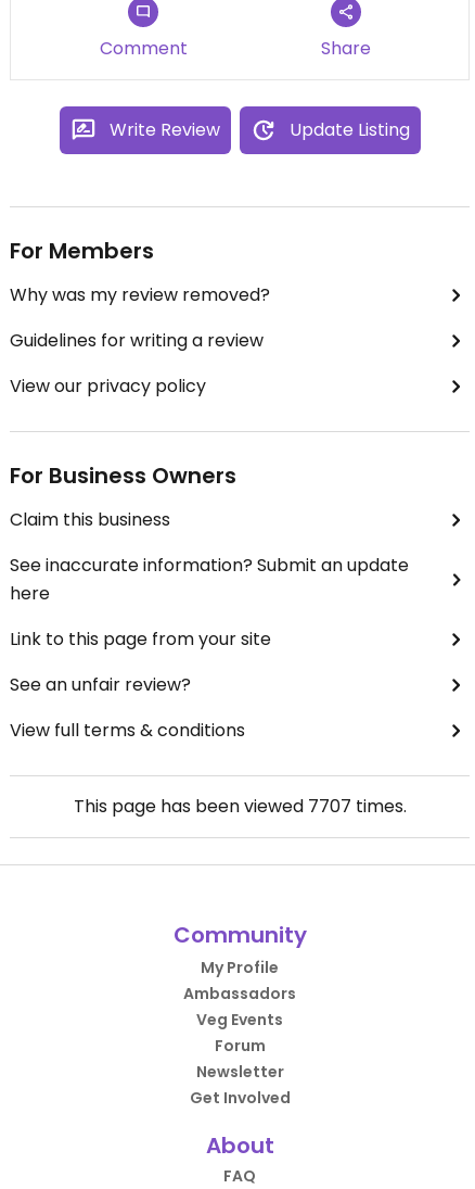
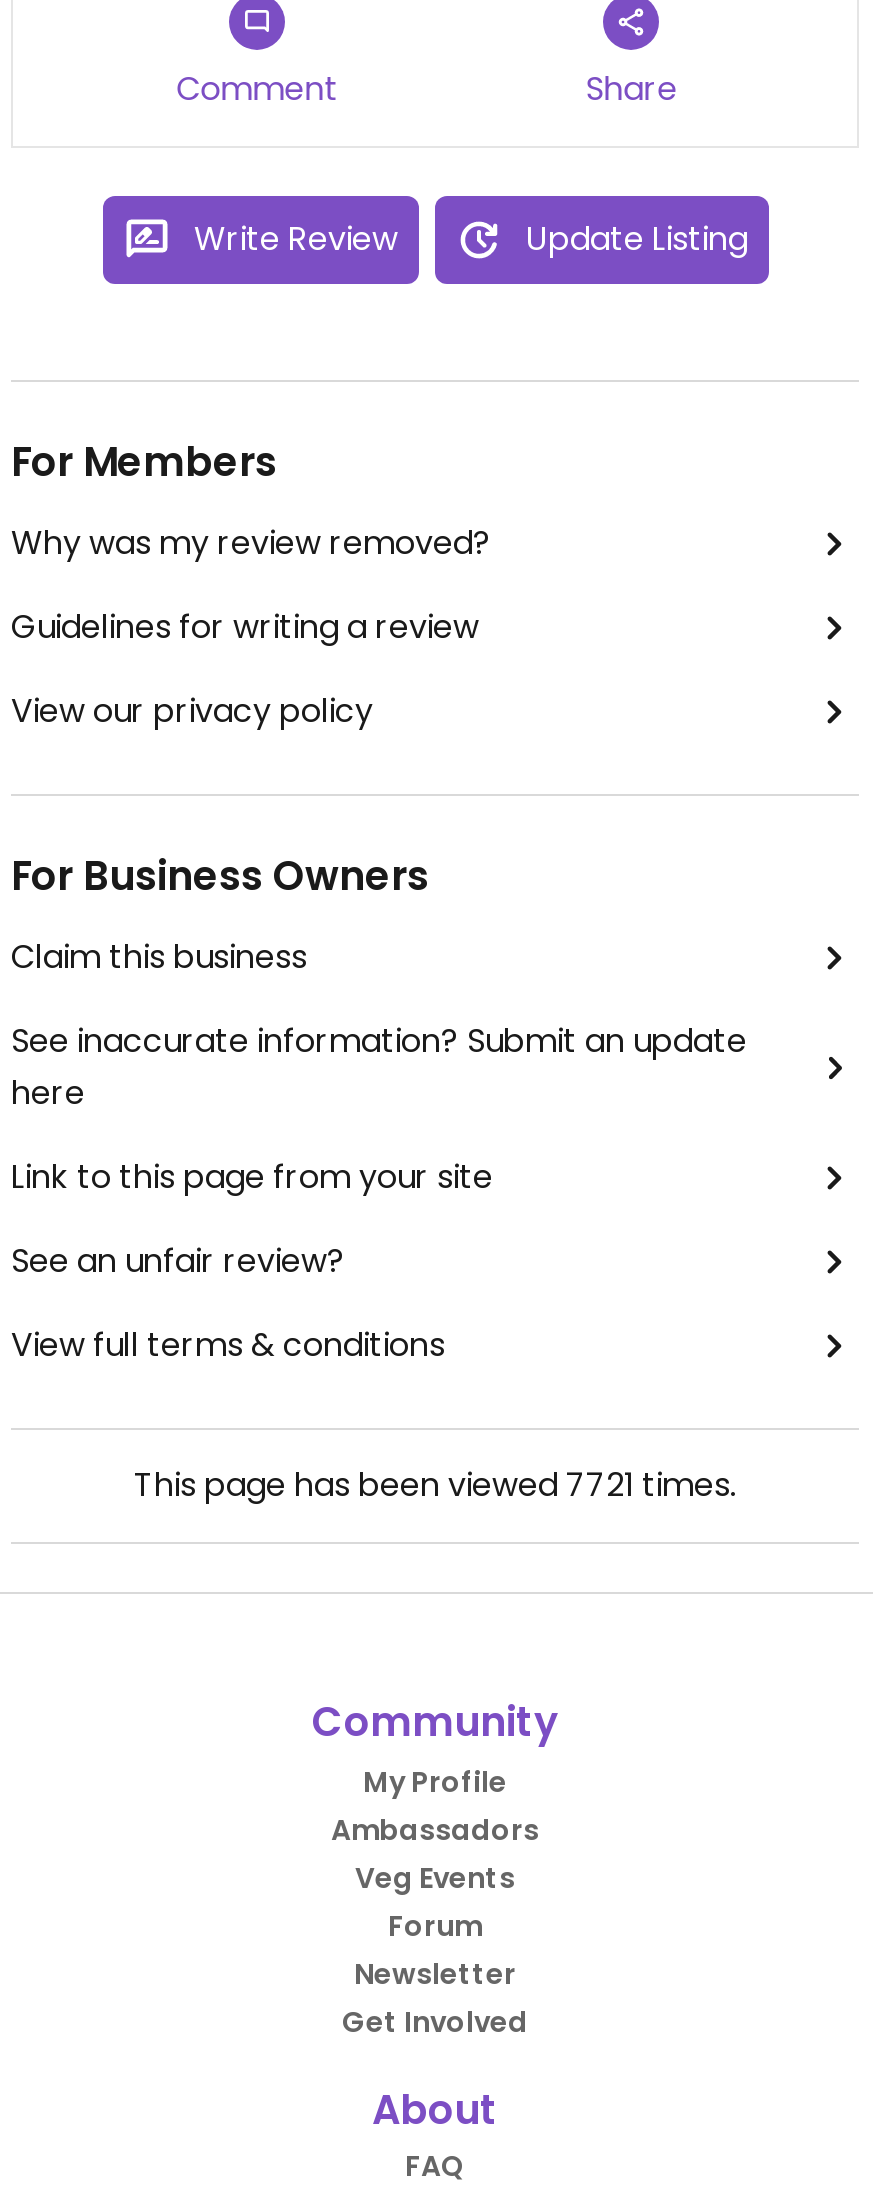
[73,794,406,819] This page has been viewed 7707 times. -> [134,1462,736,1508] This page has been viewed 7721 times.

